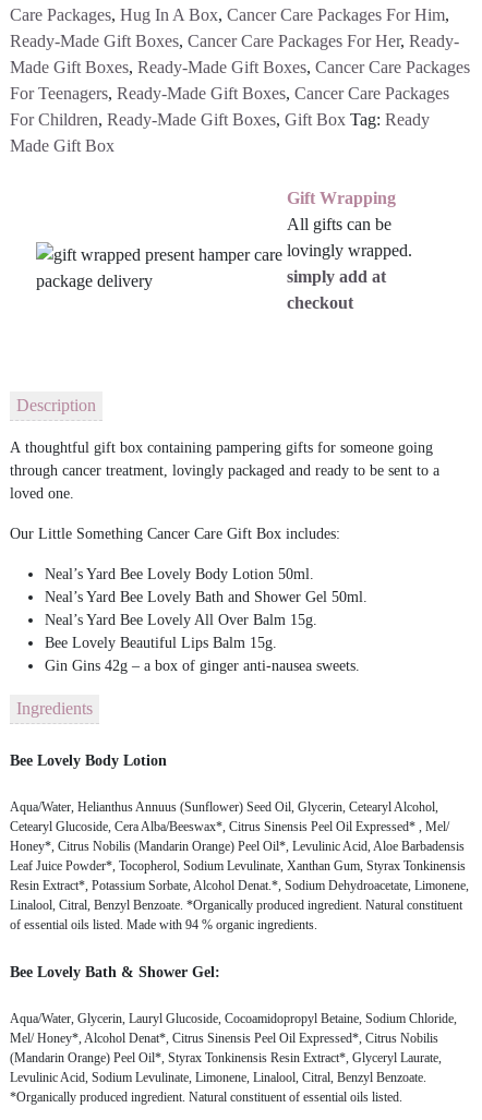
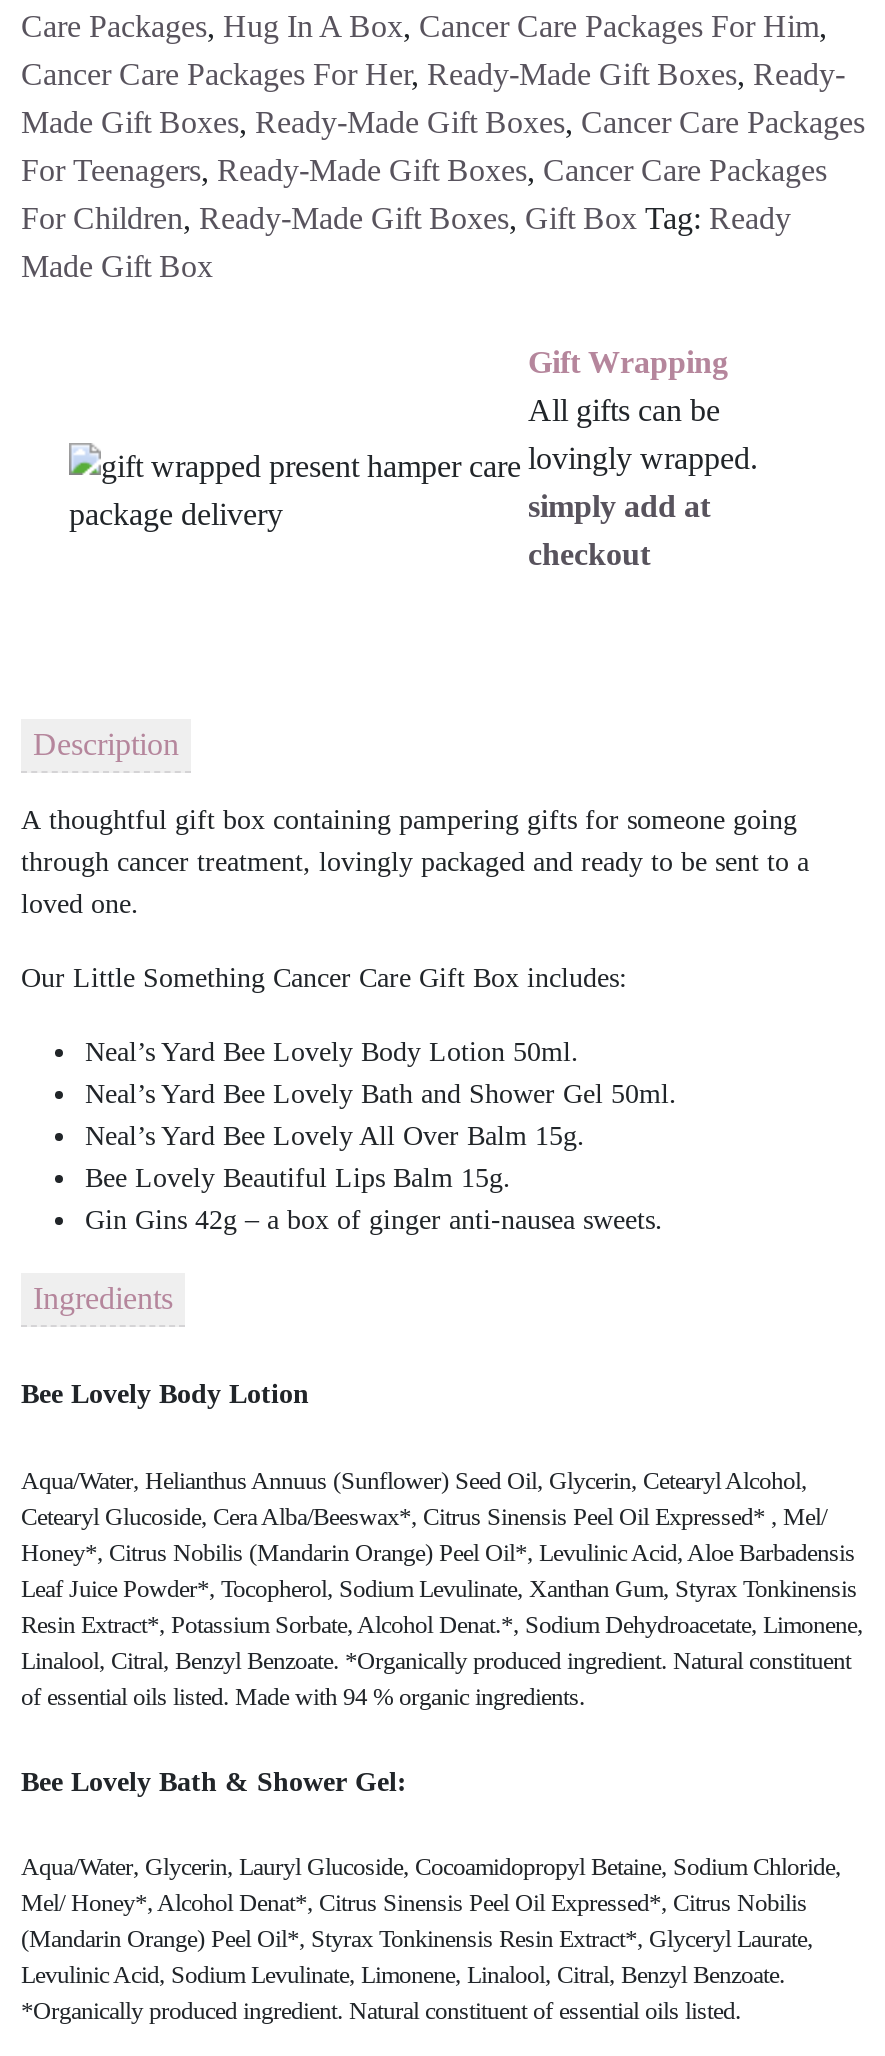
[10,32,459,50] Ready-Made Gift Boxes, Cancer Care Packages For Her, Ready- -> [21,58,845,92] Cancer Care Packages For Her, Ready-Made Gift Boxes, Ready-

